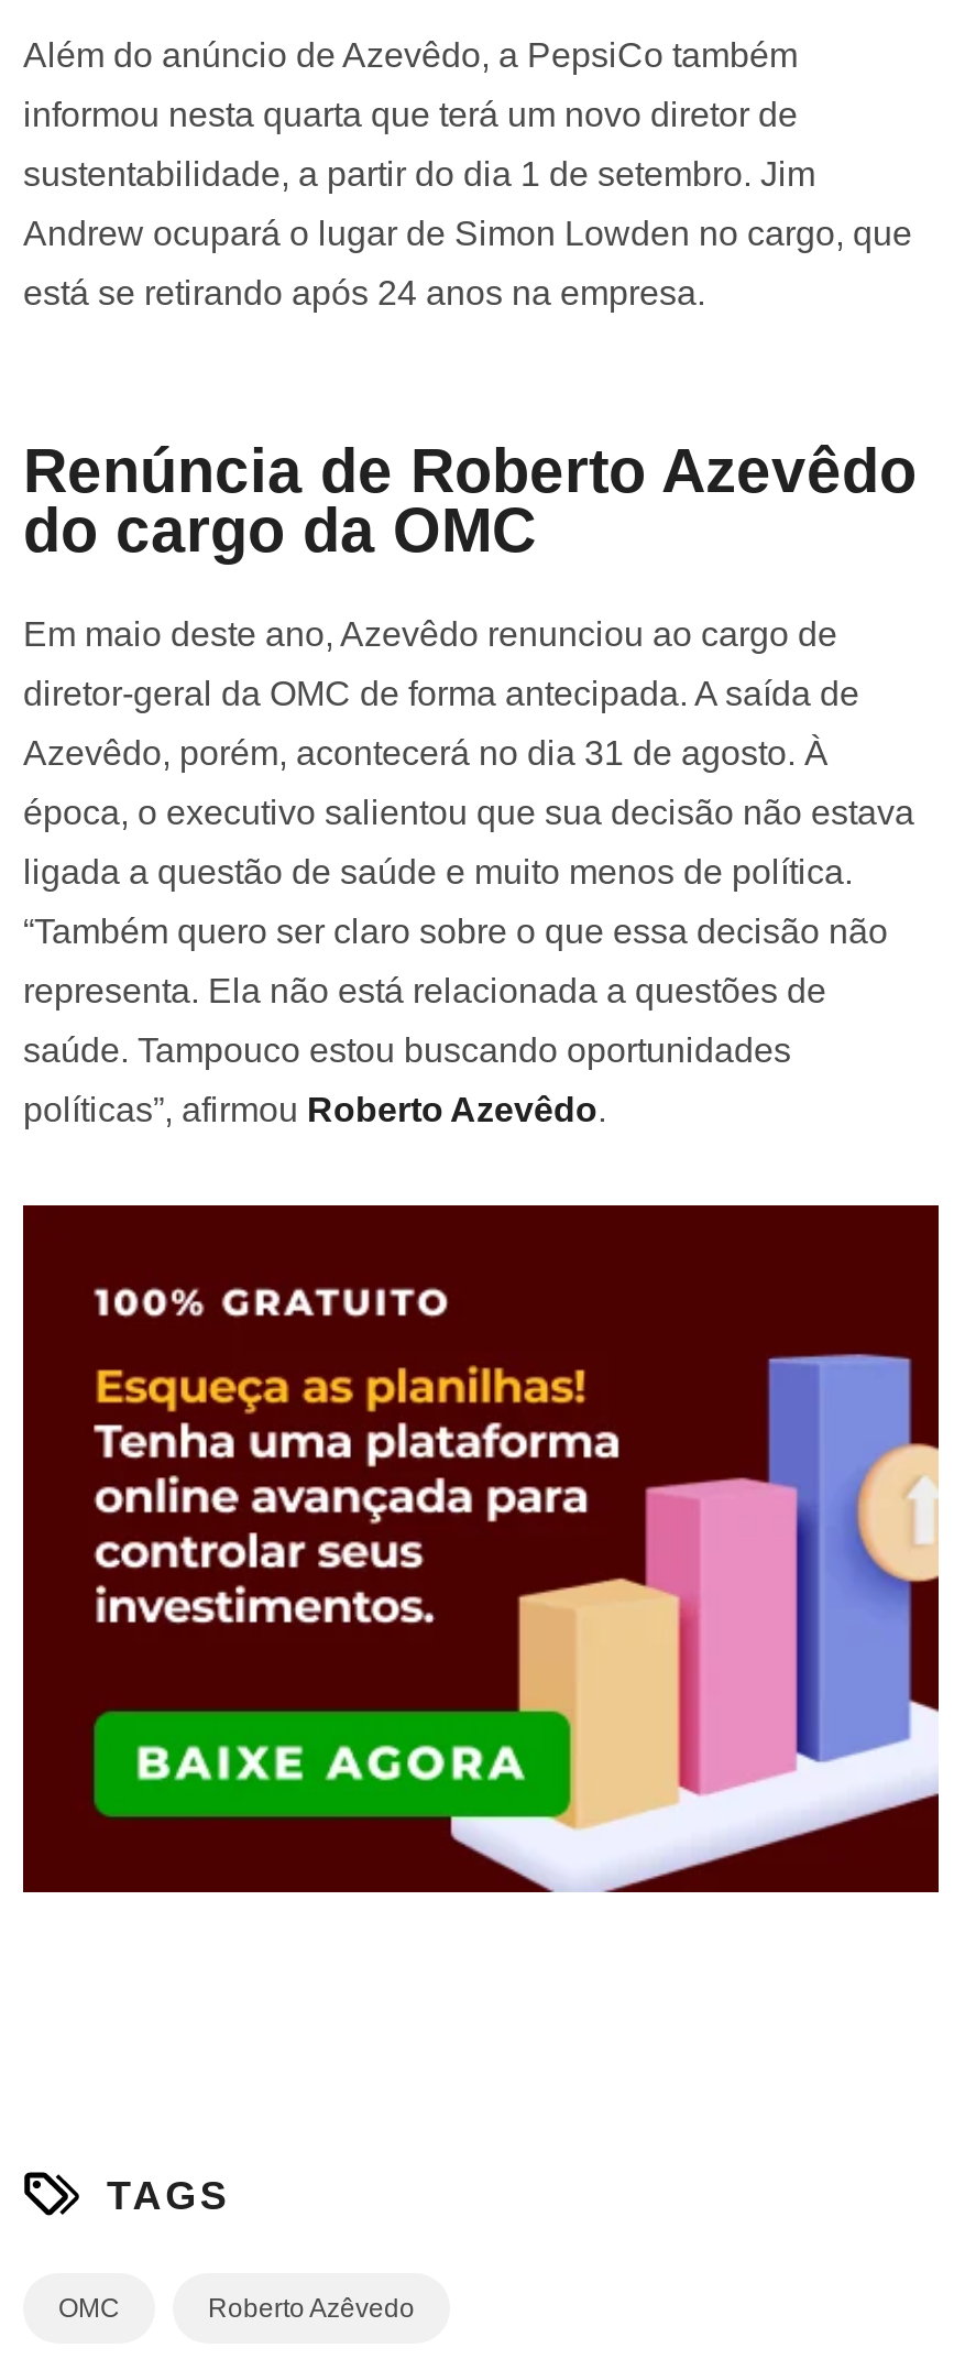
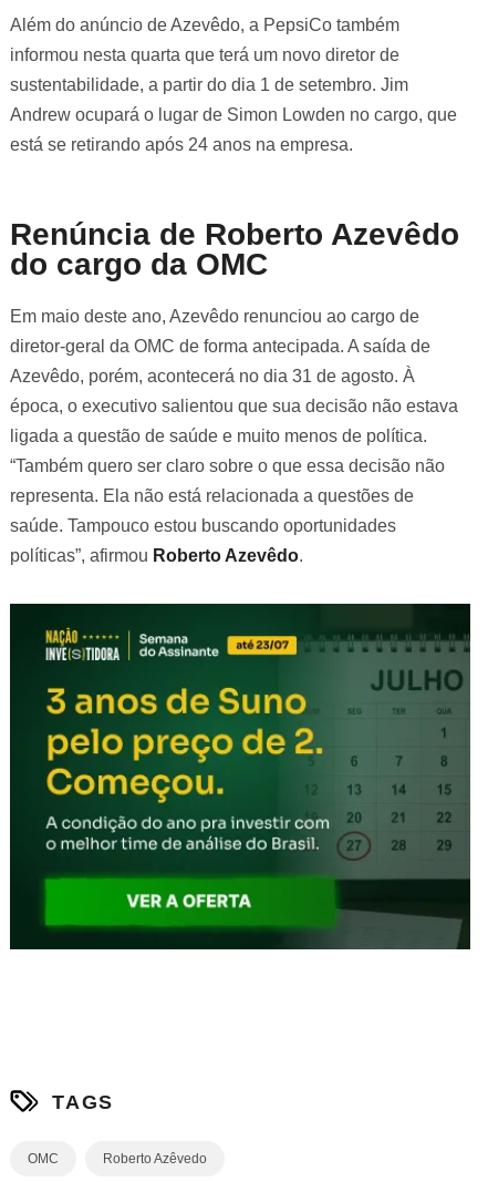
[23,1205,941,1894] [image] -> [10,604,471,950] [image]

